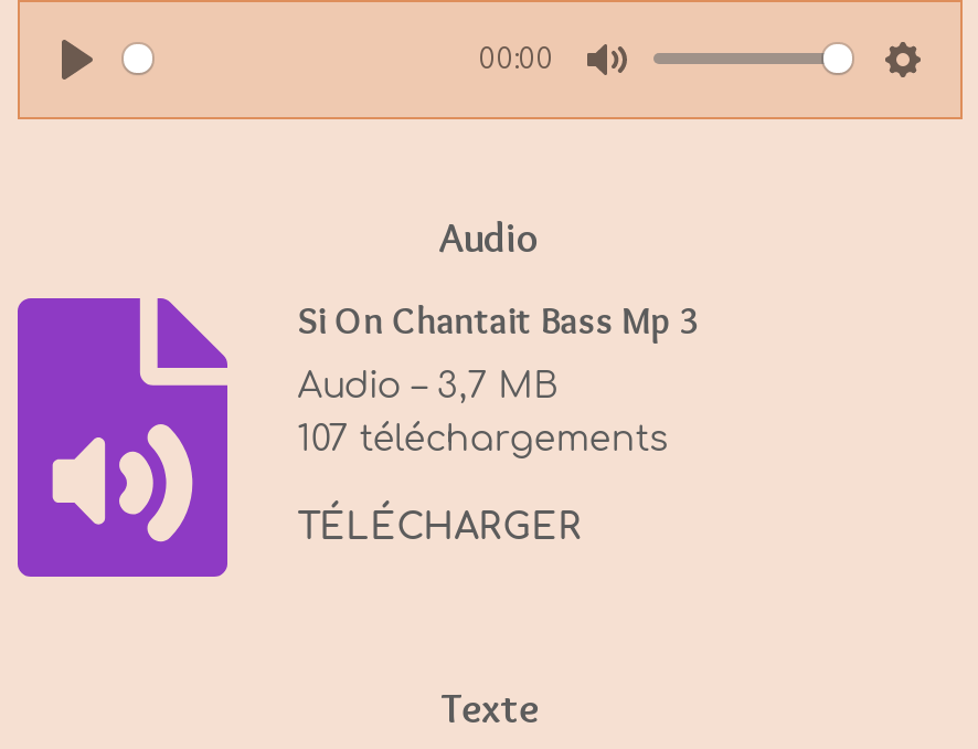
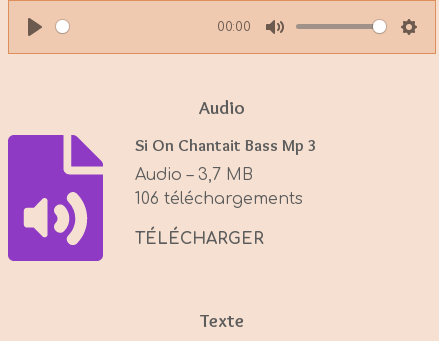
[297,419,666,459] 107 téléchargements -> [135,190,303,208] 106 téléchargements

